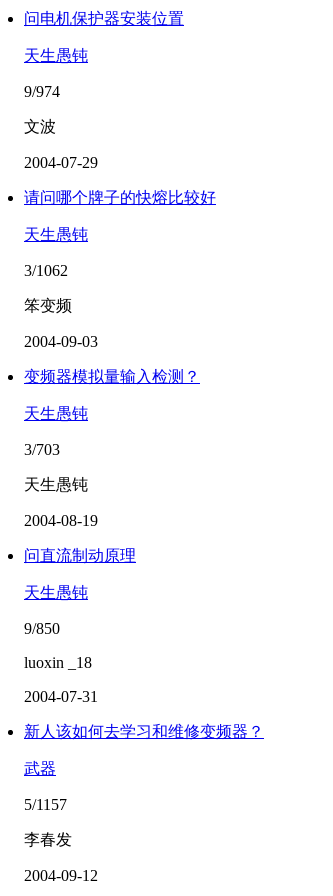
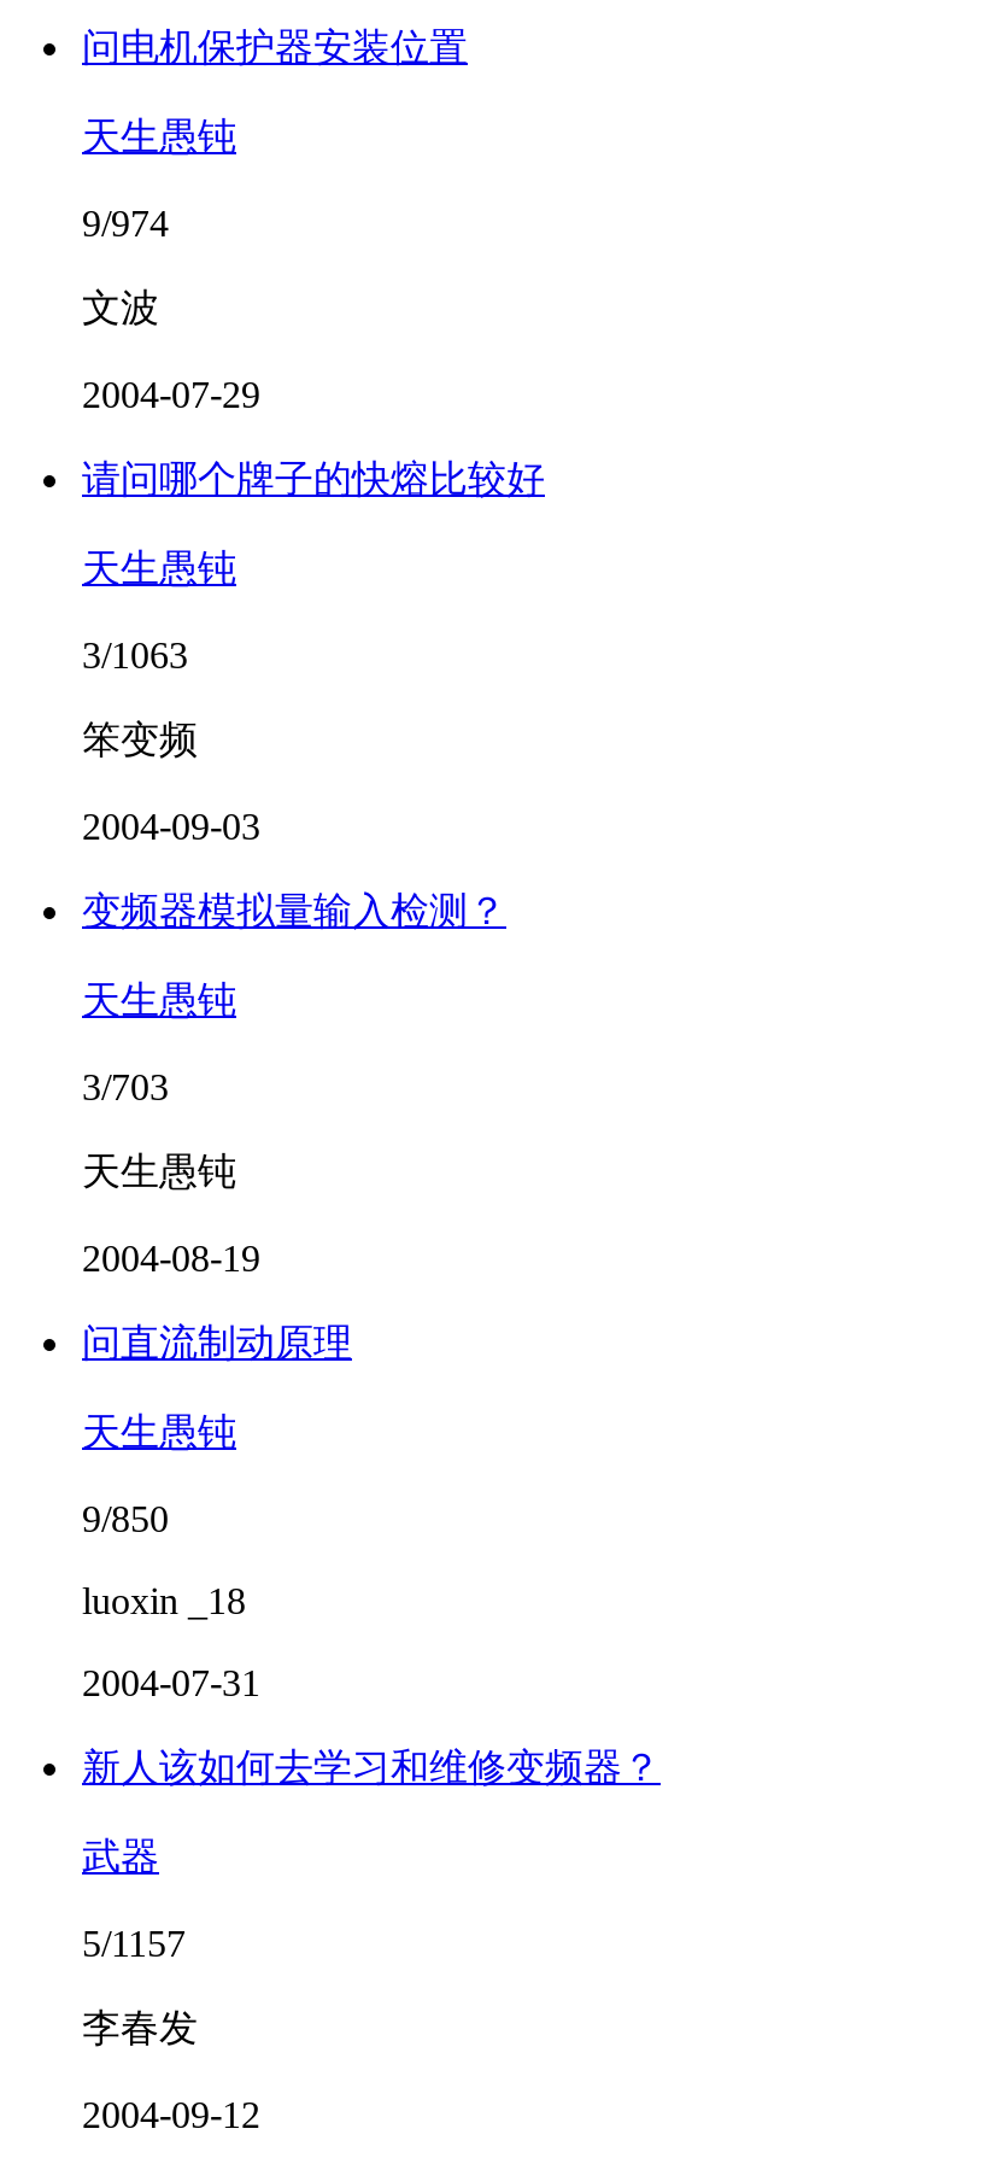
[24,262,68,279] 3/1062 -> [82,634,188,676] 3/1063

